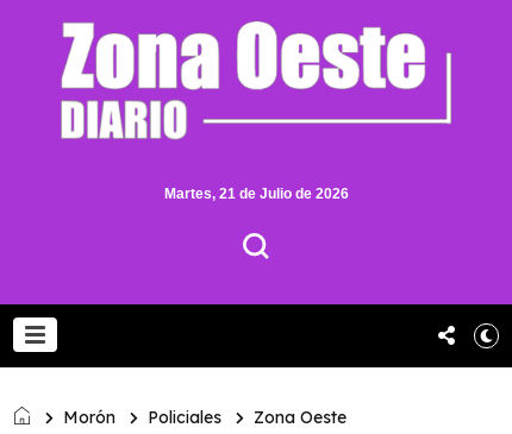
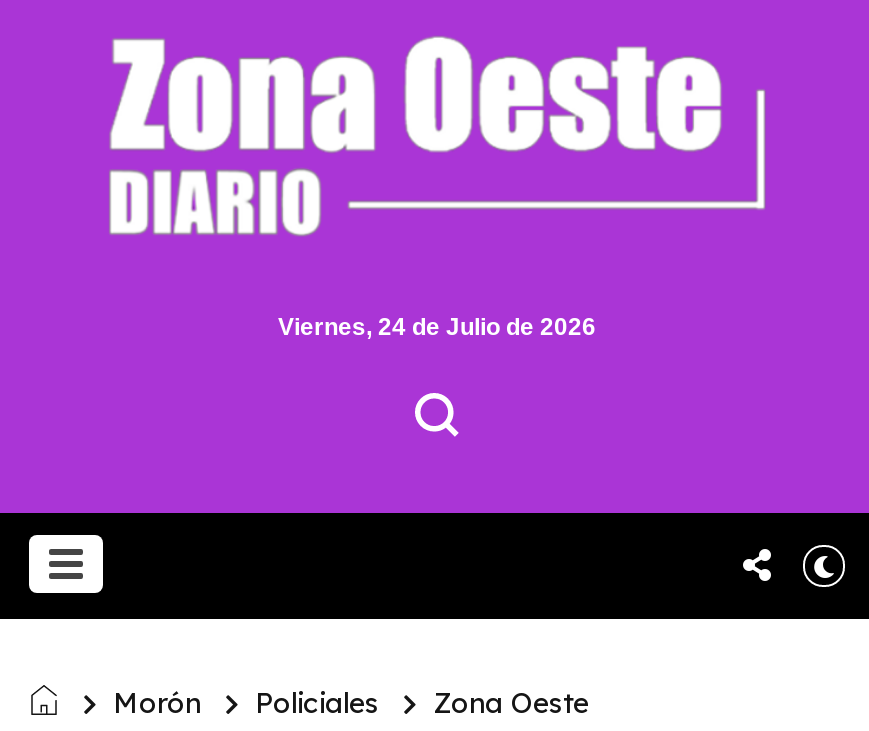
[164,185,348,202] Martes, 21 de Julio de 2026 -> [278,313,596,341] Viernes, 24 de Julio de 2026

